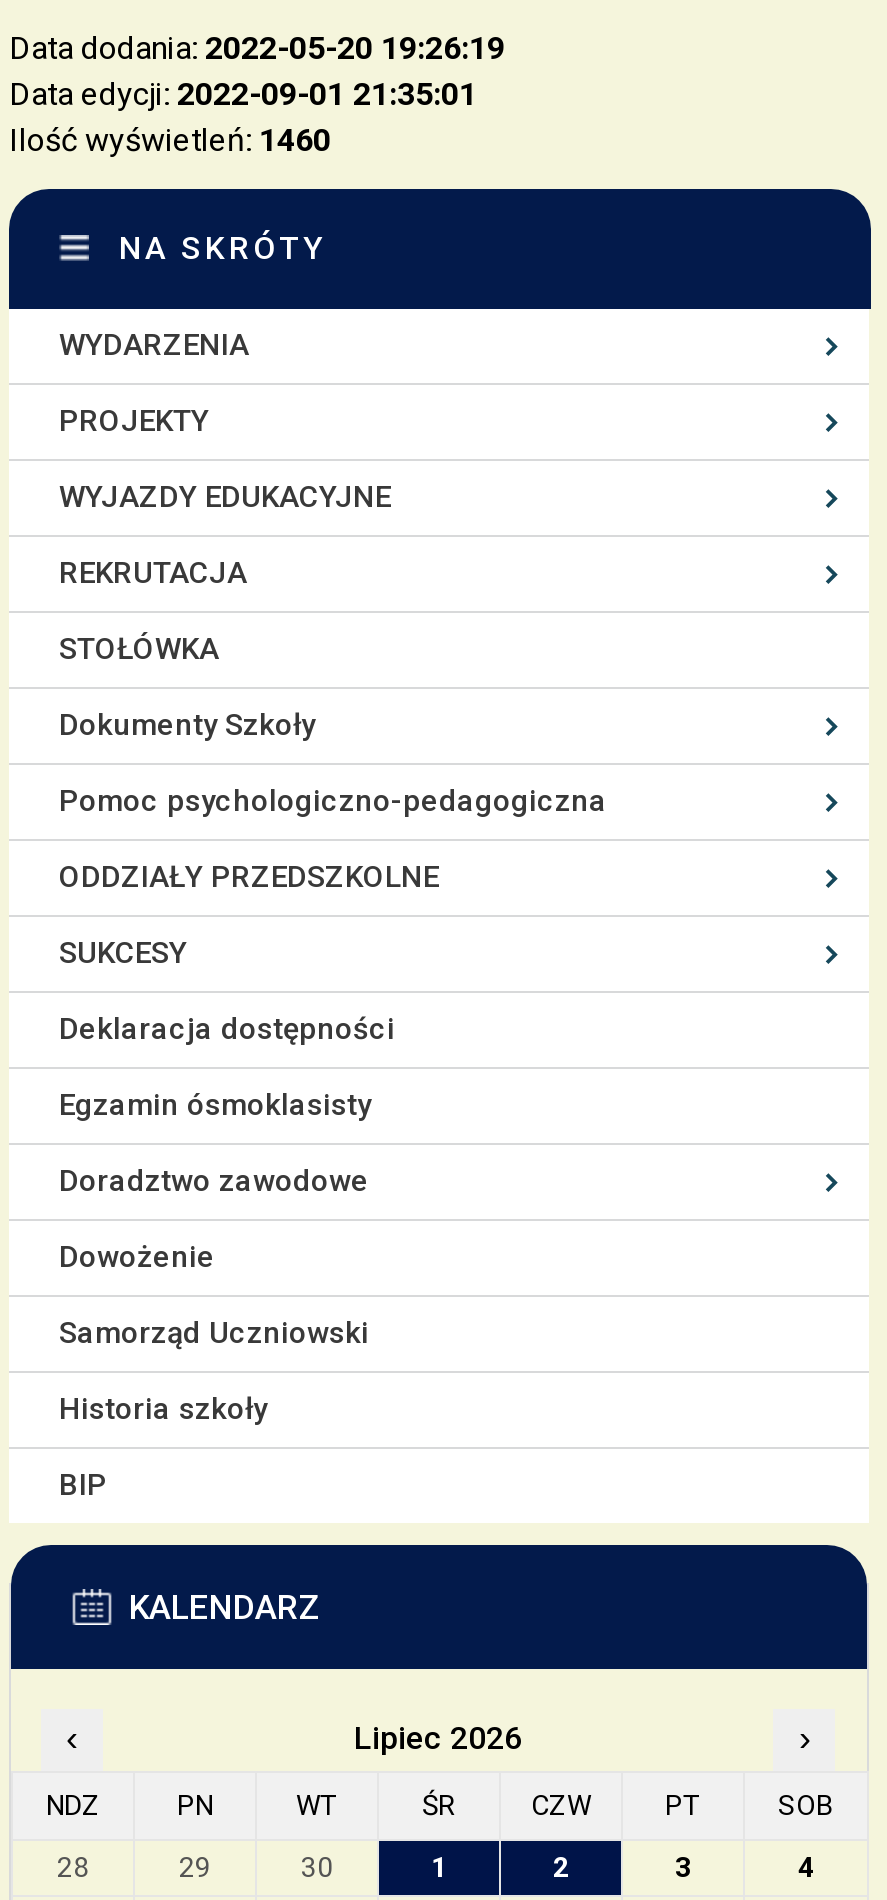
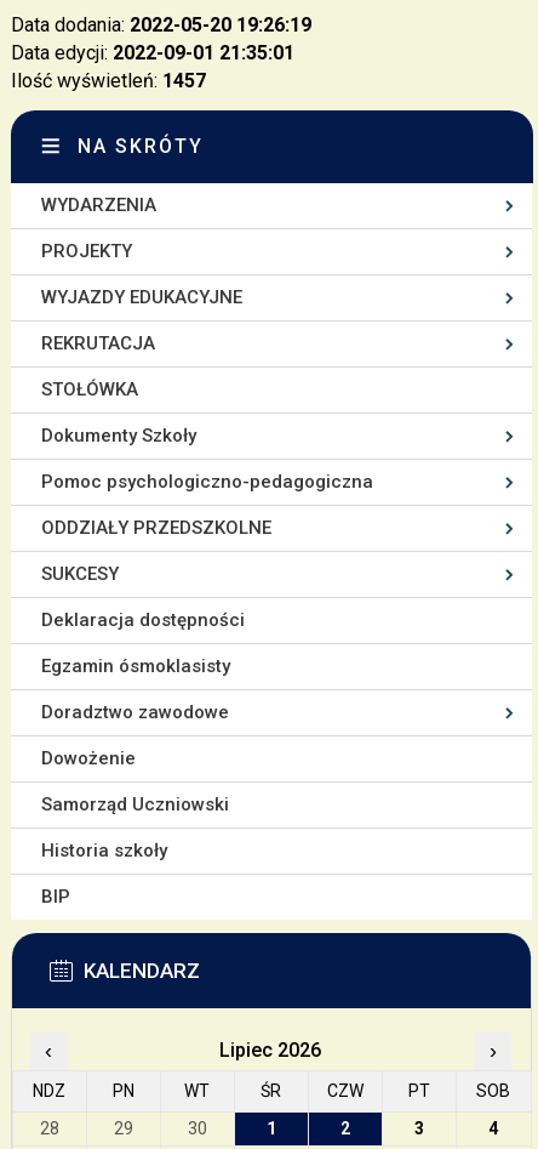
[9,121,331,159] Ilość wyświetleń: 1460 -> [11,69,206,92] Ilość wyświetleń: 1457

